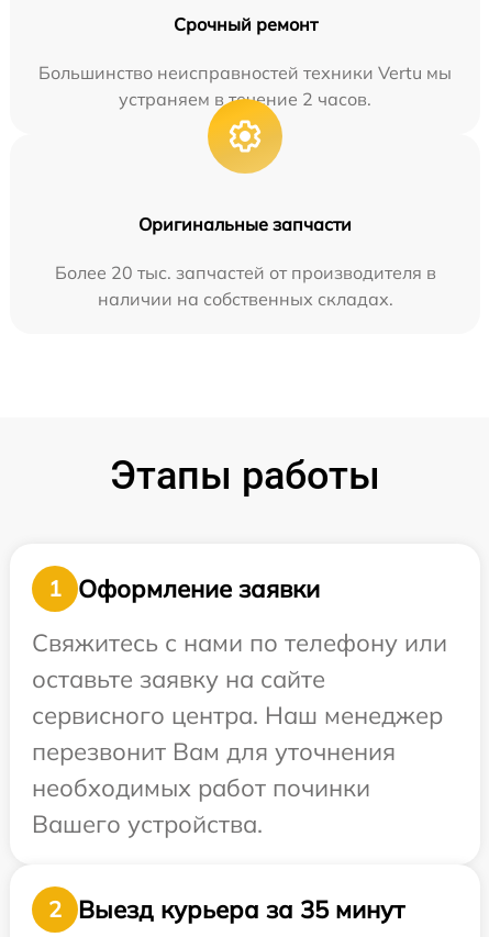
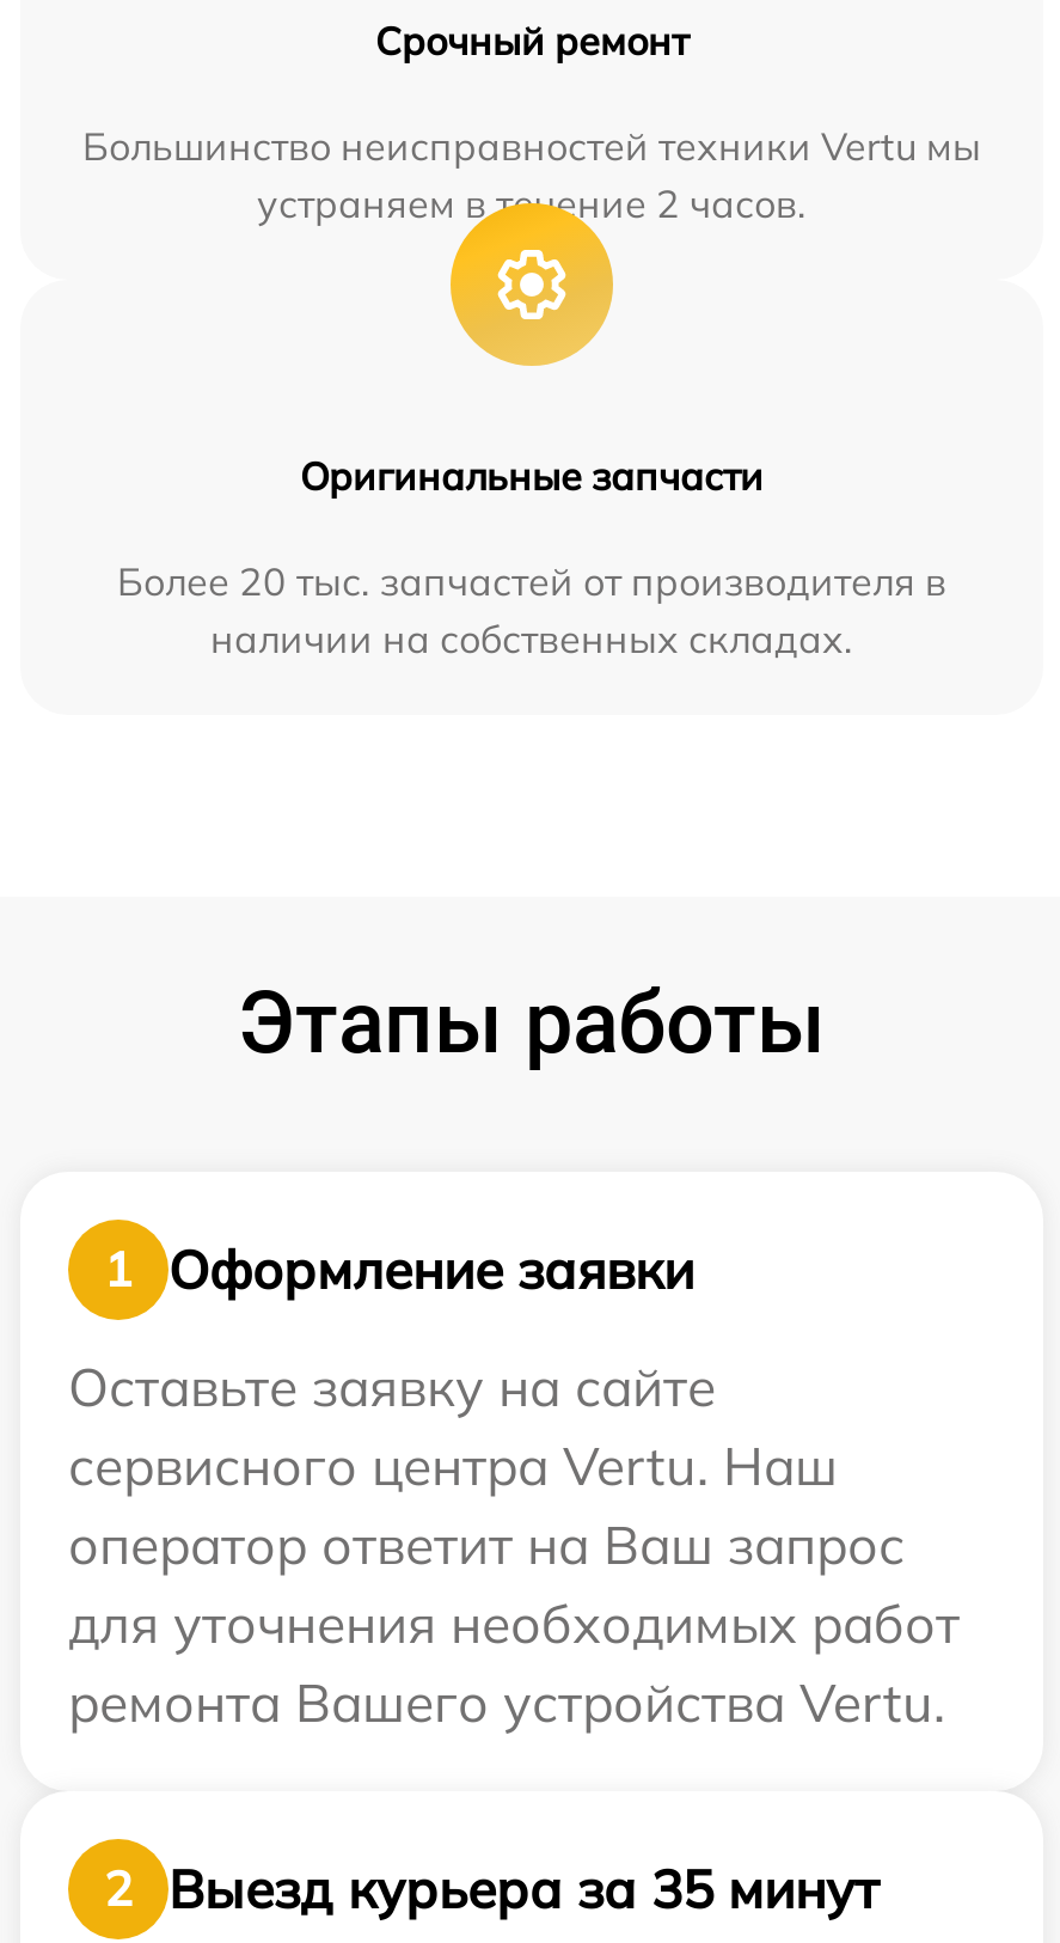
[32,627,447,839] Свяжитесь с нами по телефону или | оставьте заявку на сайте | сервисного центра. Наш менеджер | перезвонит Вам для уточнения | необходимых работ починки | Вашего устройства. -> [68,1354,960,1736] Оставьте заявку на сайте | сервисного центра Vertu. Наш | оператор ответит на Ваш запрос | для уточнения необходимых работ | ремонта Вашего устройства Vertu.

